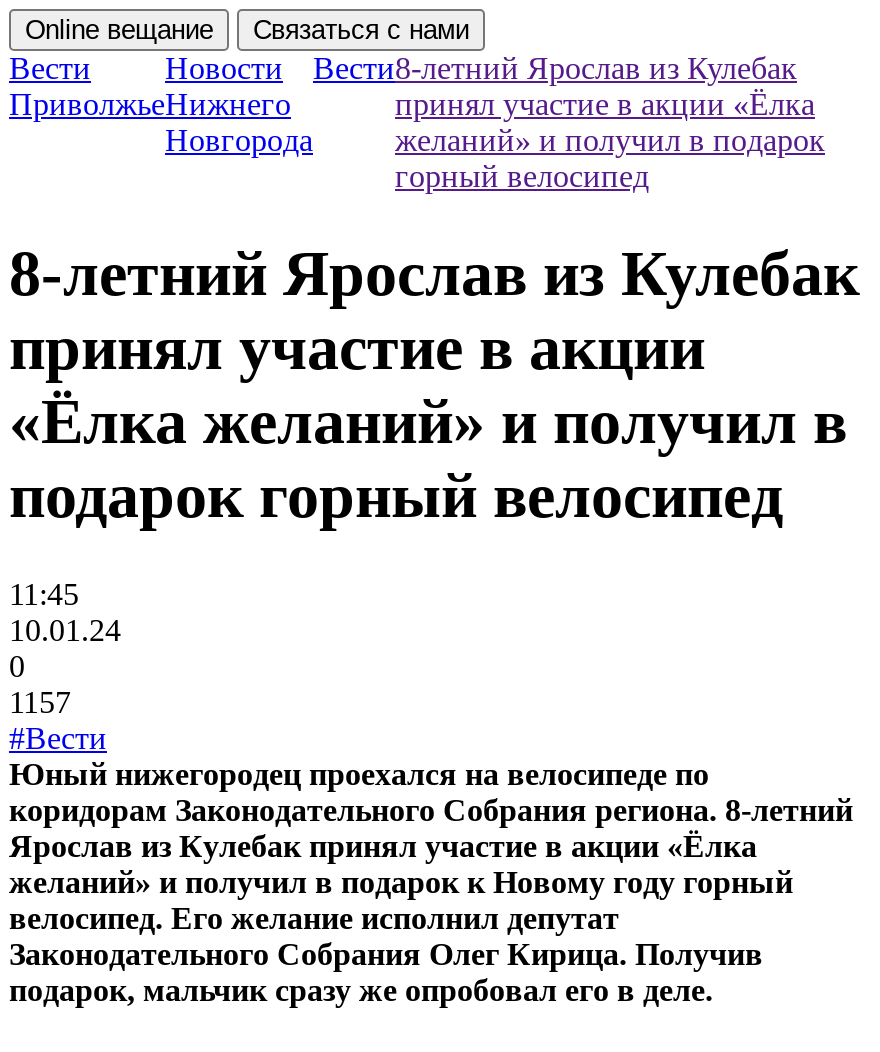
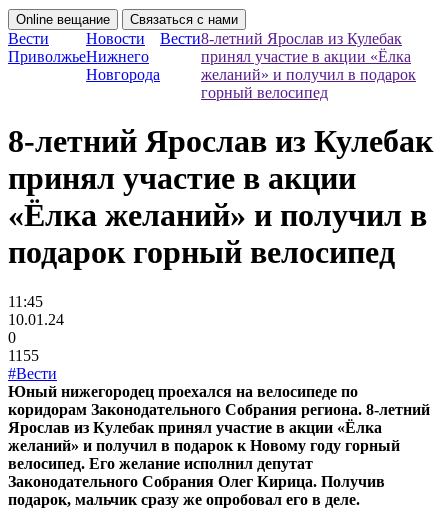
[9,685,71,719] 1157 -> [8,347,39,364] 1155

